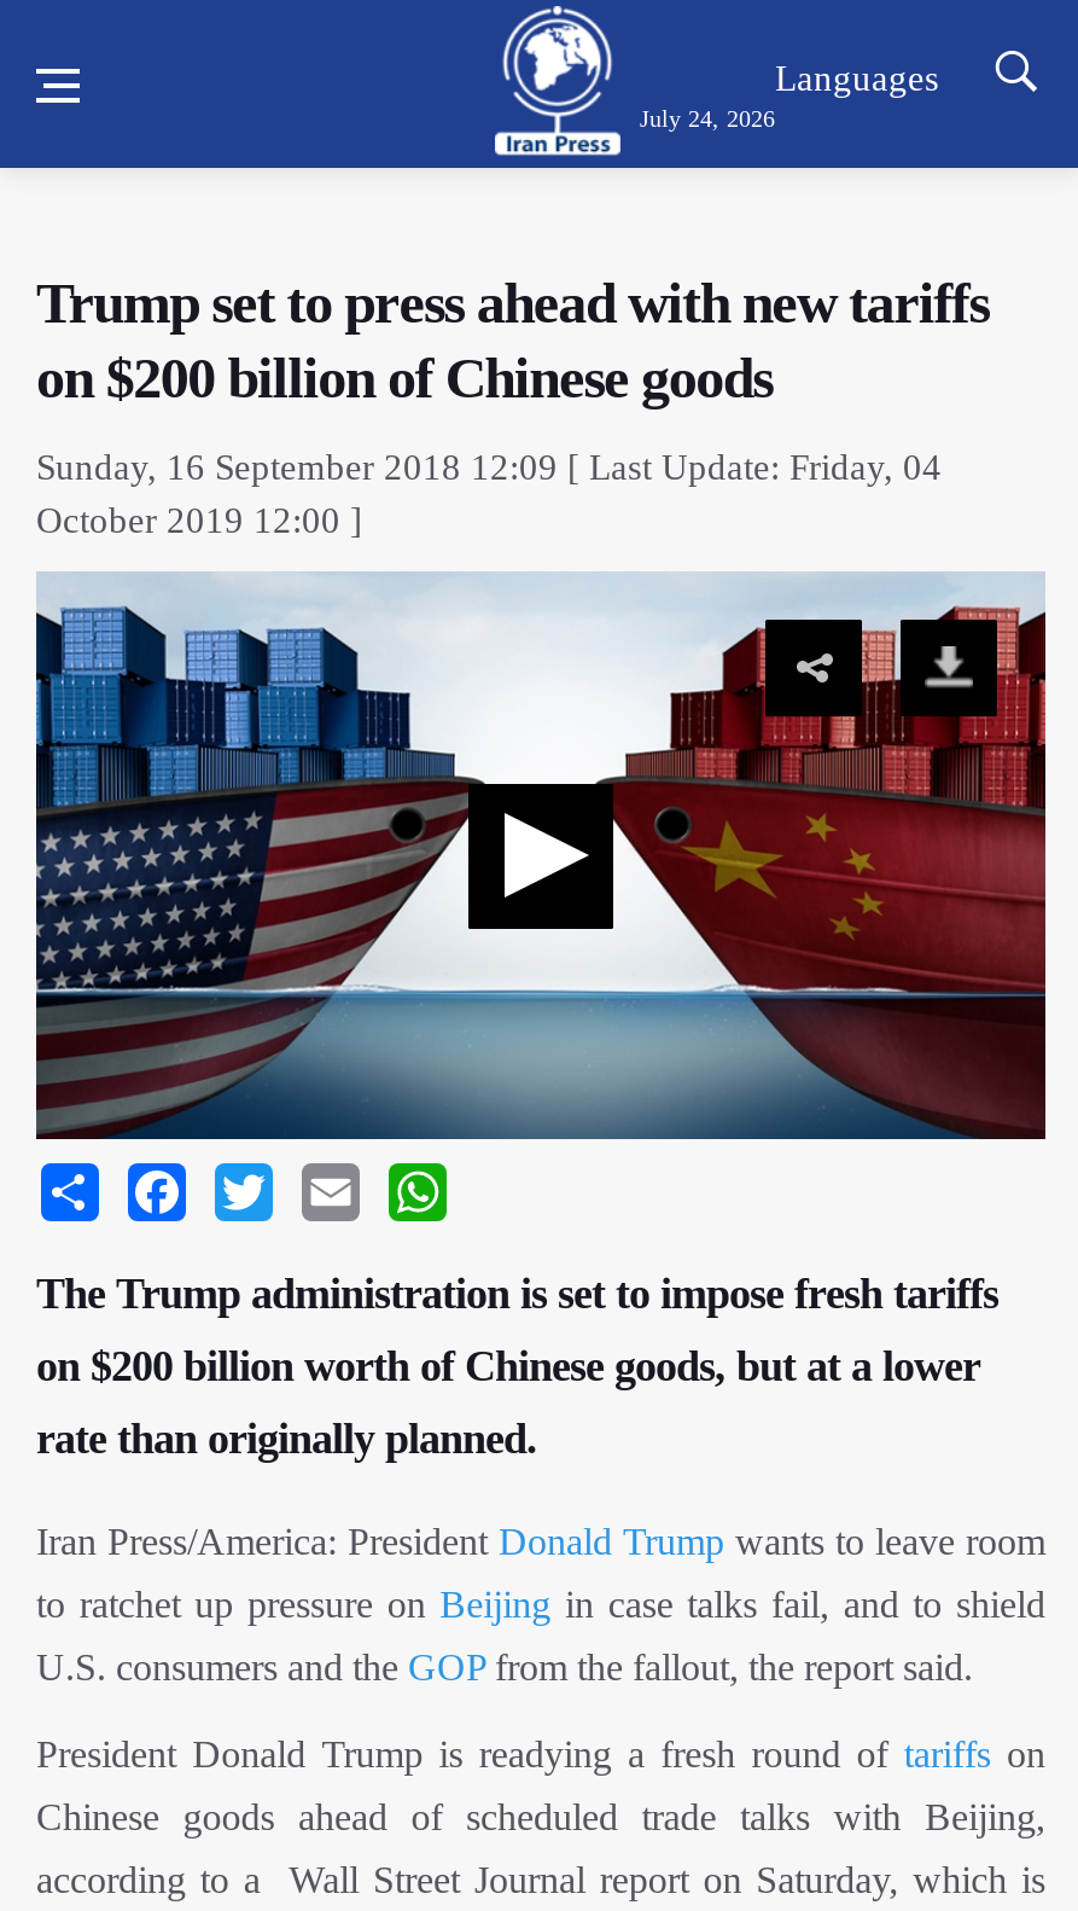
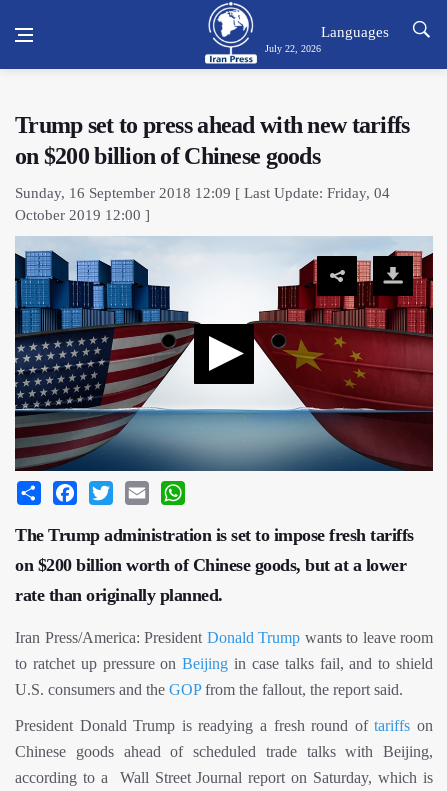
[640,105,775,132] July 24, 2026 -> [265,43,321,54] July 22, 2026

